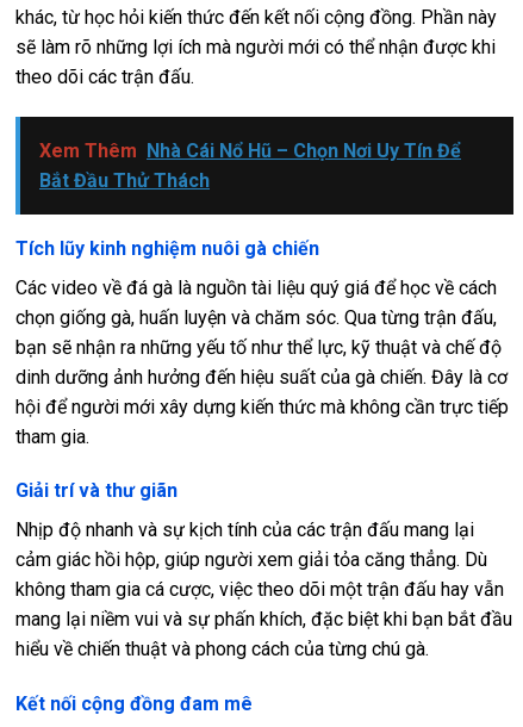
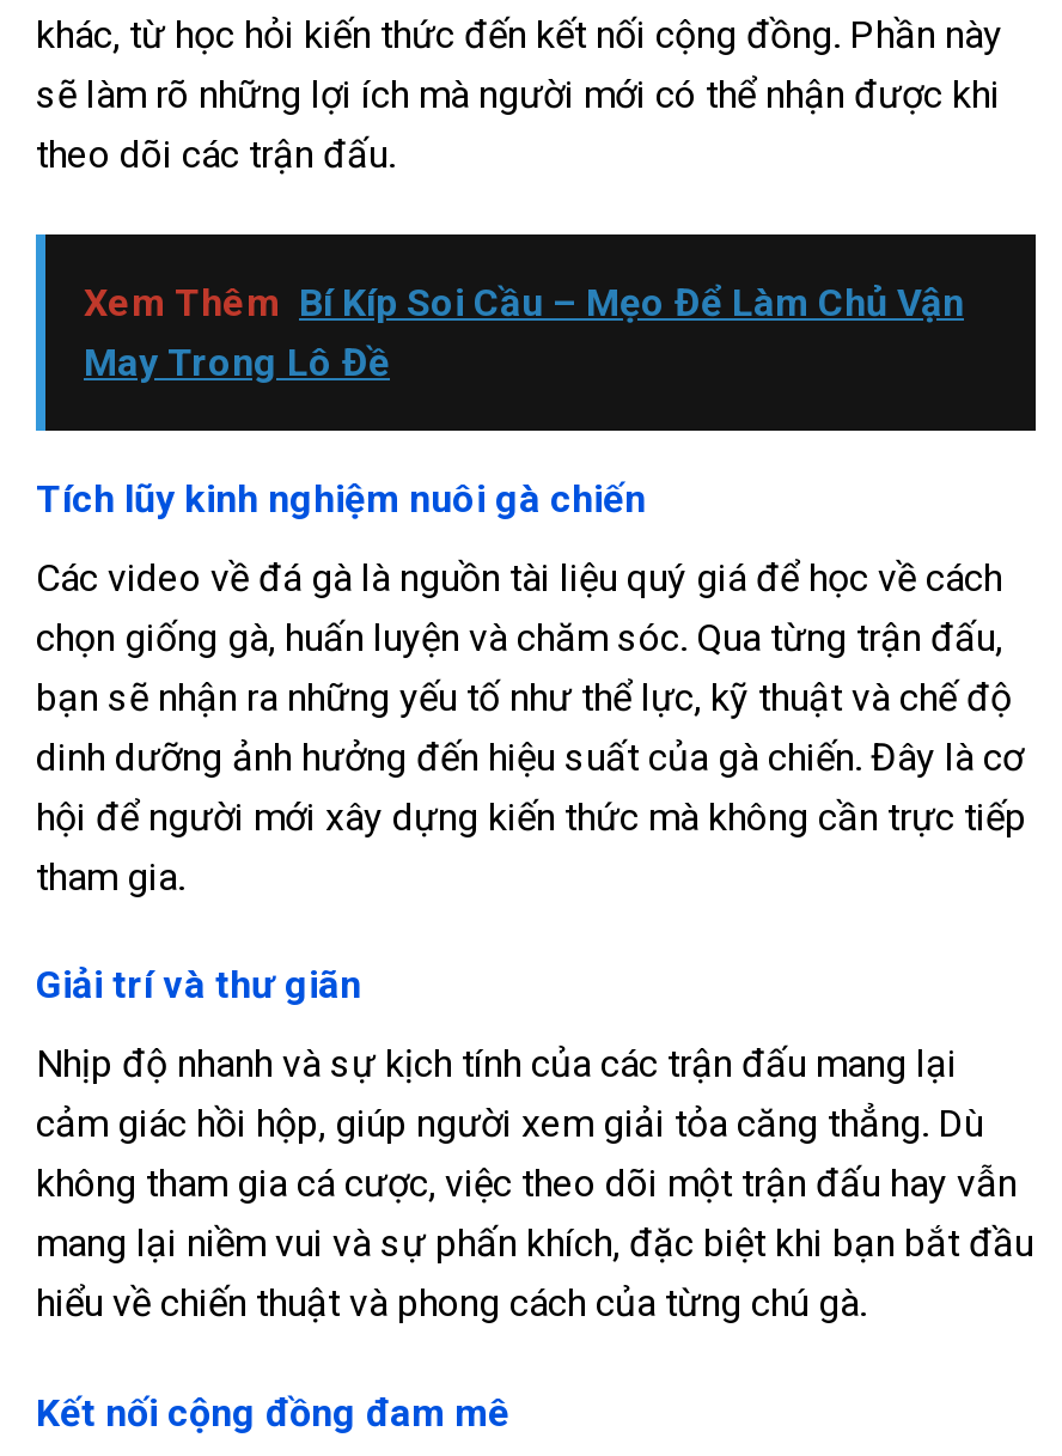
[39,139,461,192] Xem Thêm Nhà Cái Nổ Hũ – Chọn Nơi Uy Tín Để | Bắt Đầu Thử Thách -> [84,279,964,385] Xem Thêm Bí Kíp Soi Cầu – Mẹo Để Làm Chủ Vận | May Trong Lô Đề

